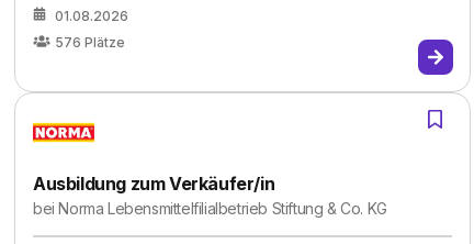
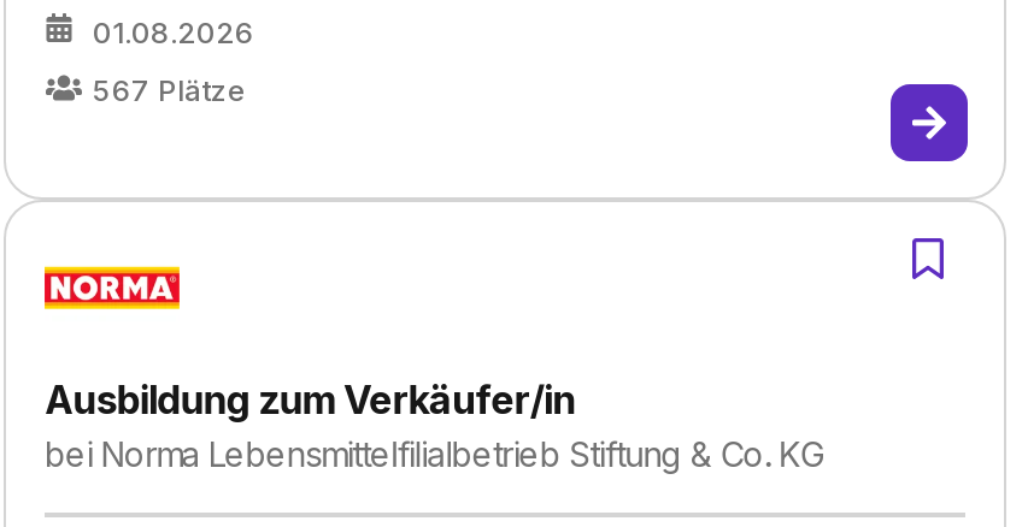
[55,34,125,51] 576 Plätze -> [93,72,247,108] 567 Plätze

